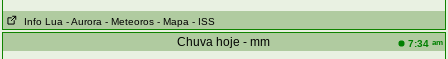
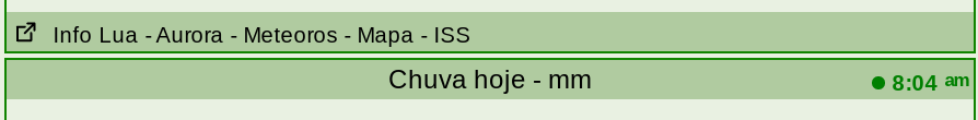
[405,37,443,49] 7:34 am -> [886,69,969,95] 8:04 am

